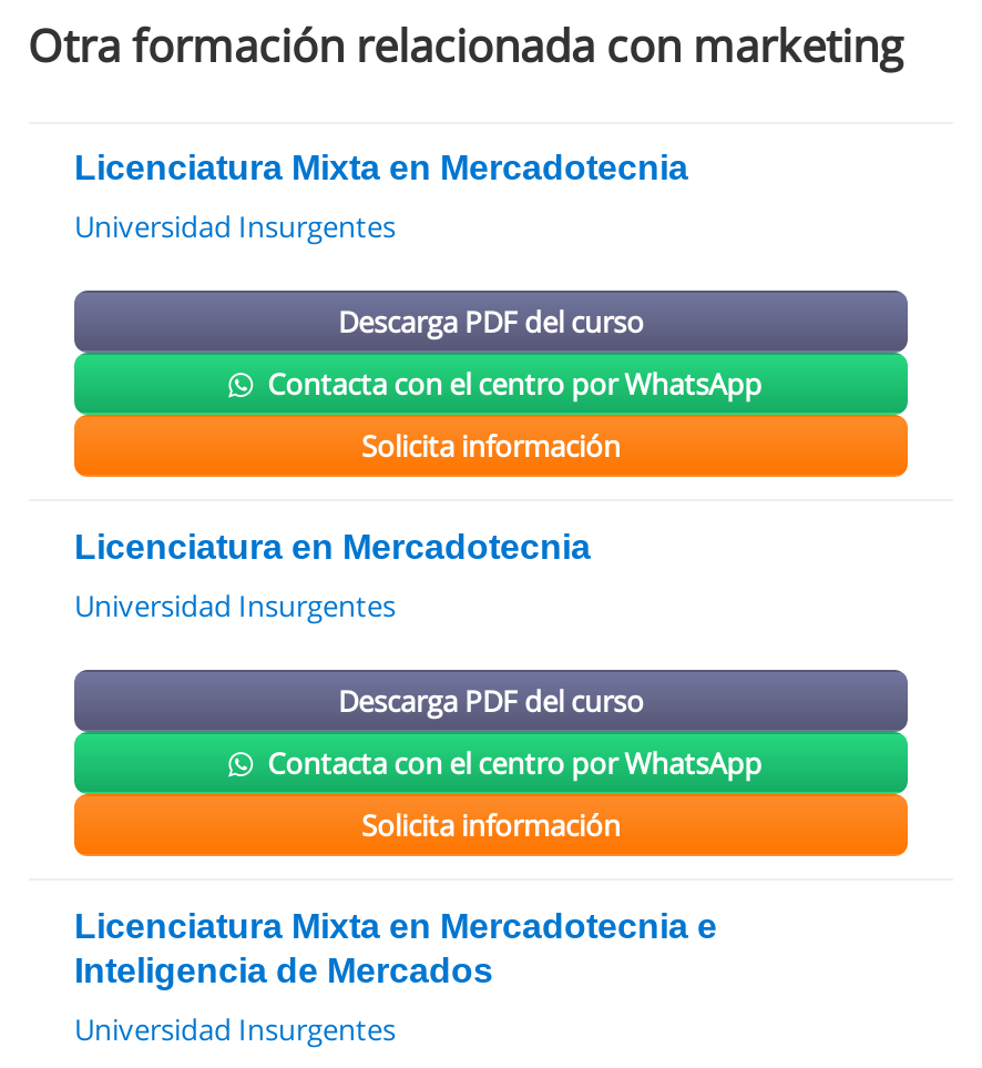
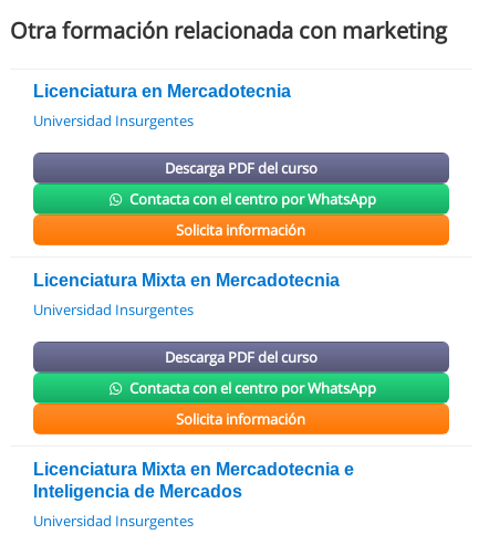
moved [74,149,688,186] -> [33,271,340,290]: Licenciatura Mixta en Mercadotecnia
moved [74,528,591,566] -> [33,82,291,101]: Licenciatura en Mercadotecnia

